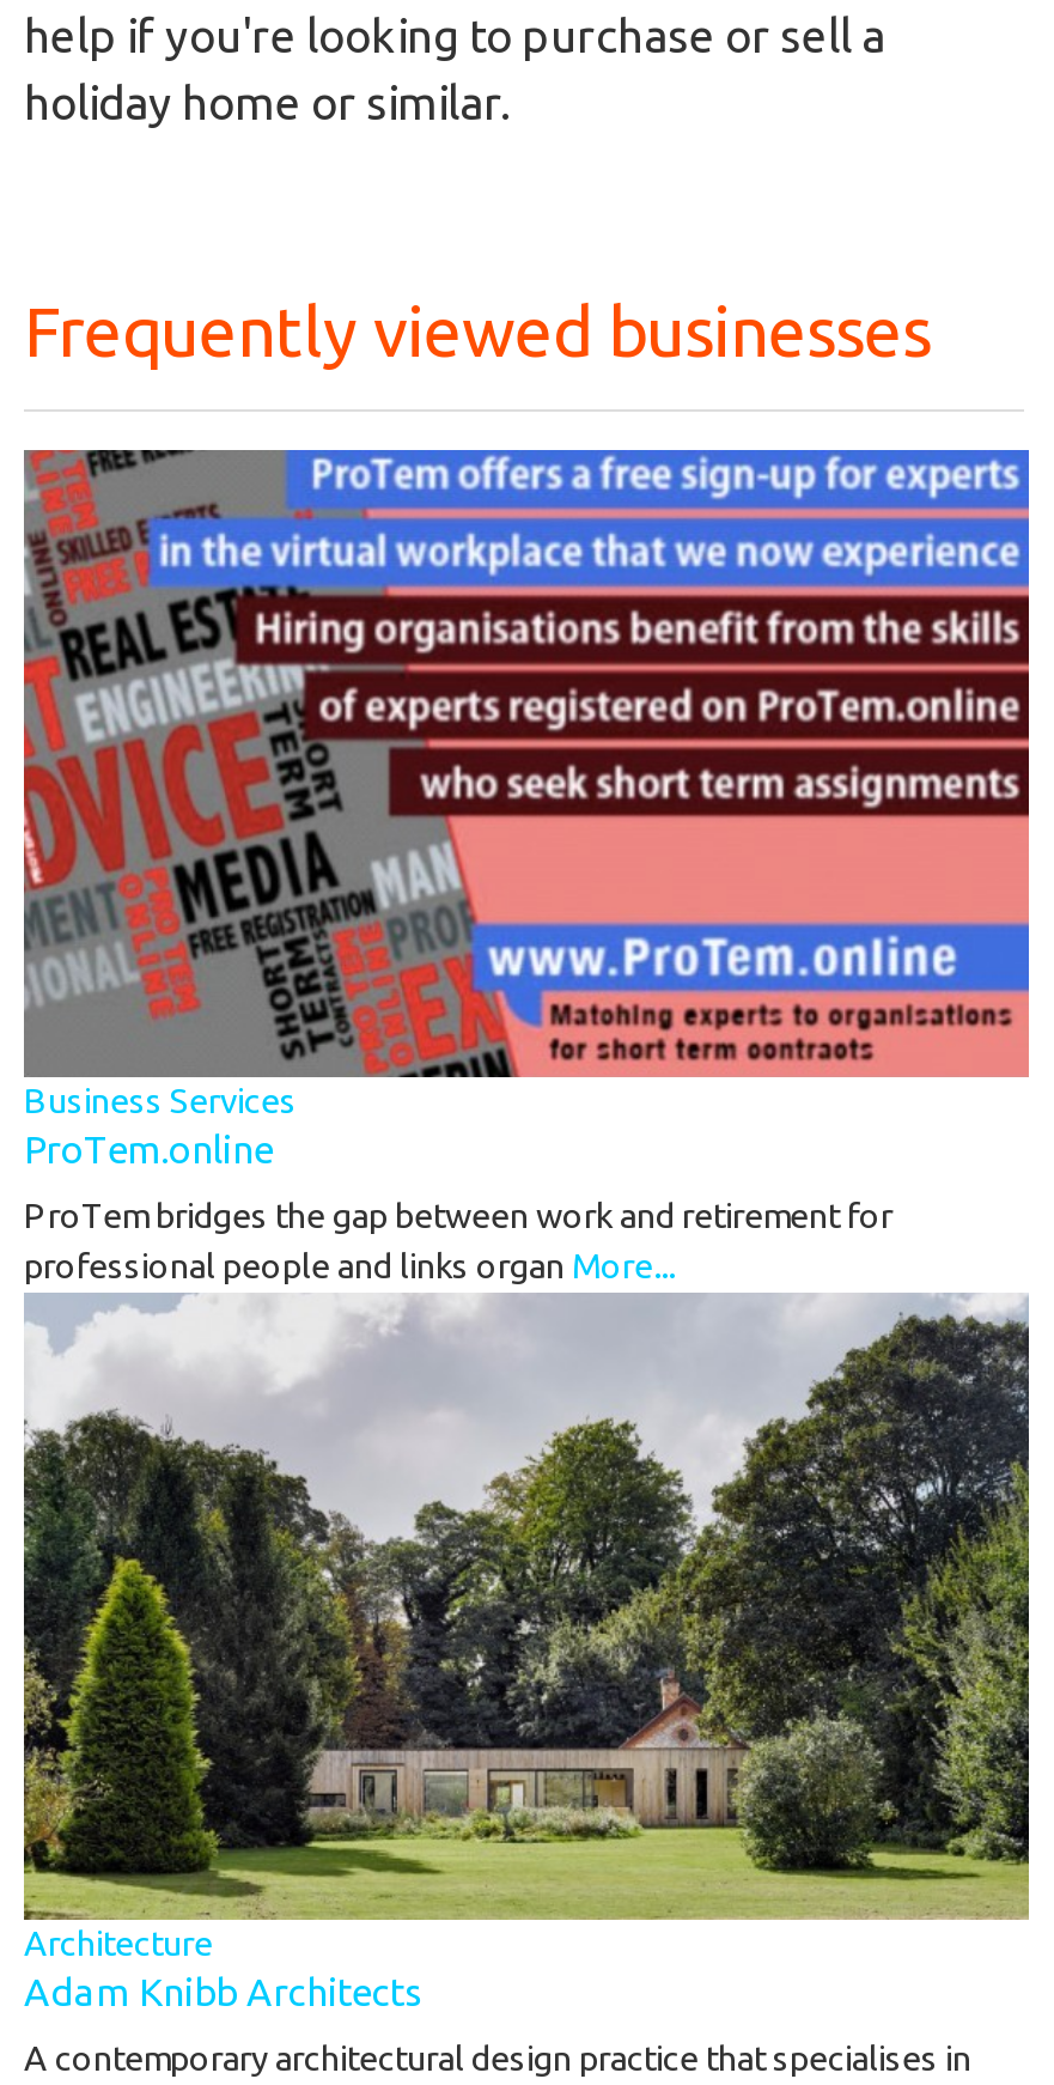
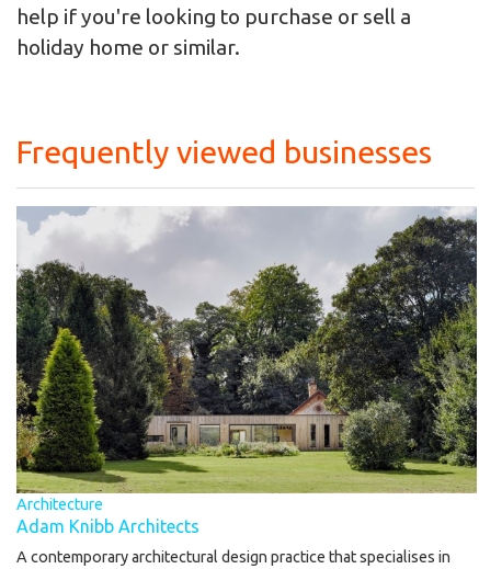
[22,448,1031,1286] [image] | Business Services | ProTem.online | ProTem bridges the gap between work and retirement for | professional people and links organ More... -> none

